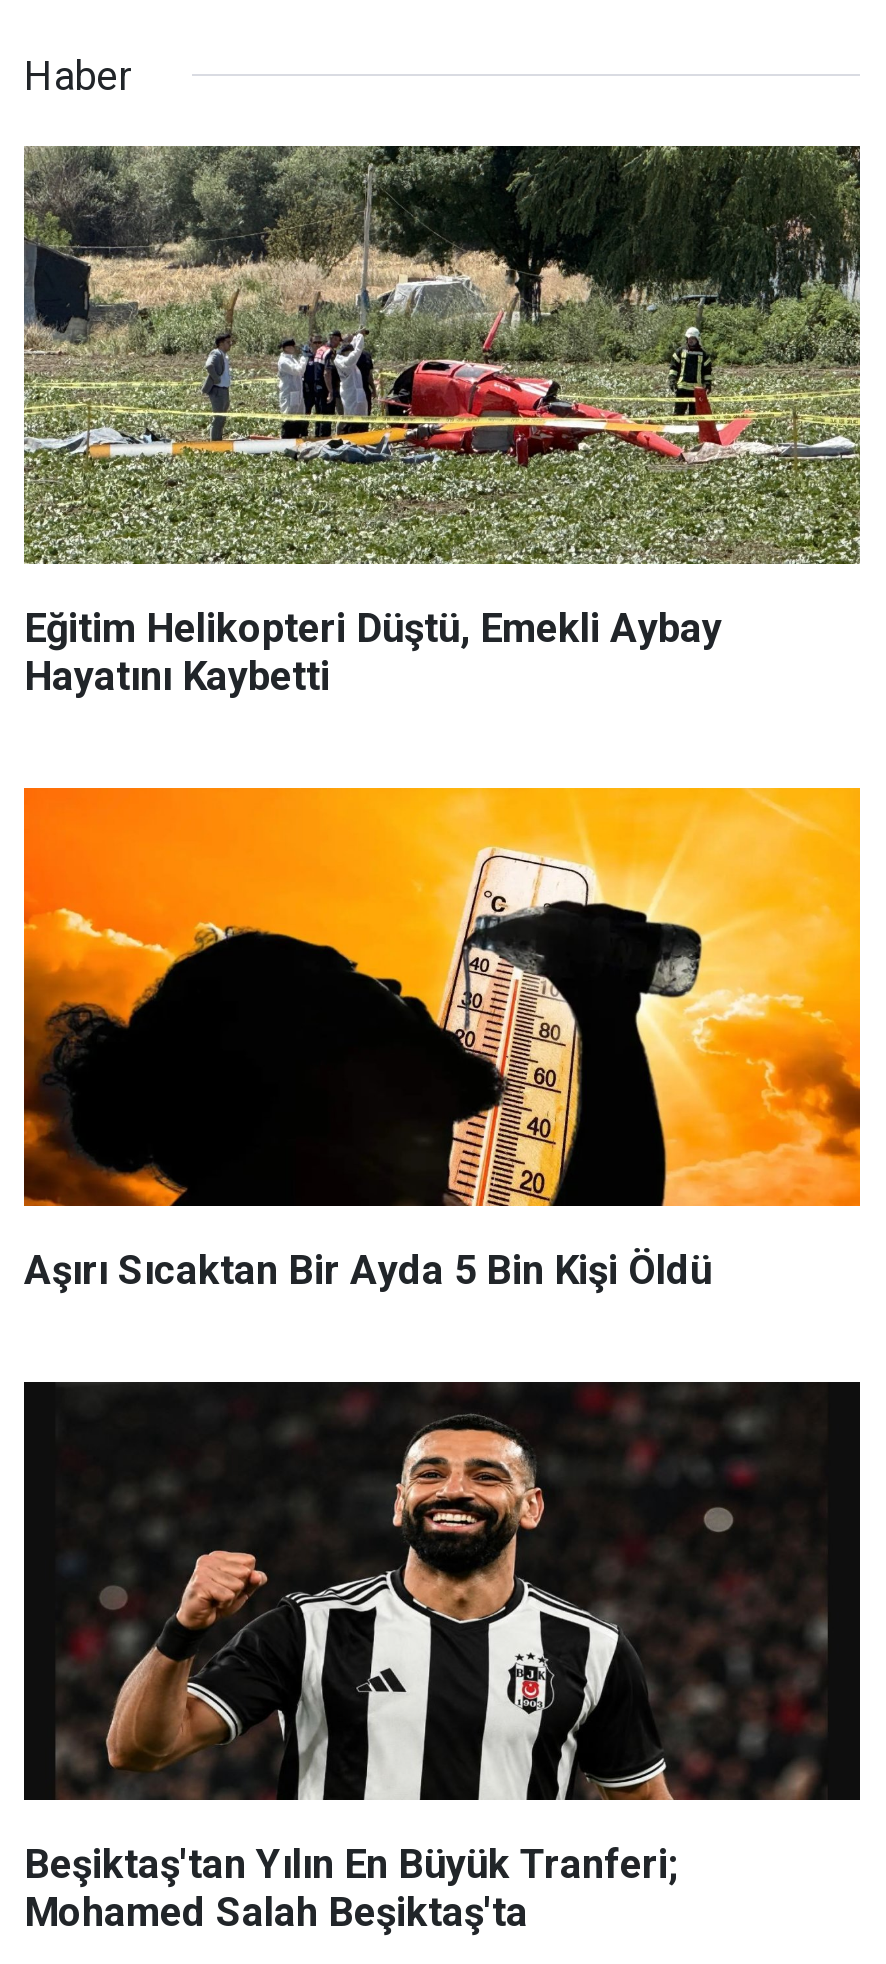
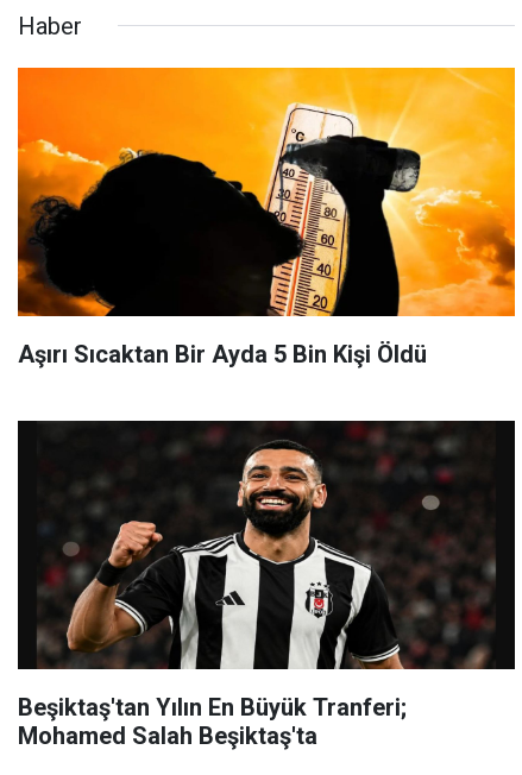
[22,144,862,699] [image] | Eğitim Helikopteri Düştü, Emekli Aybay | Hayatını Kaybetti -> none

